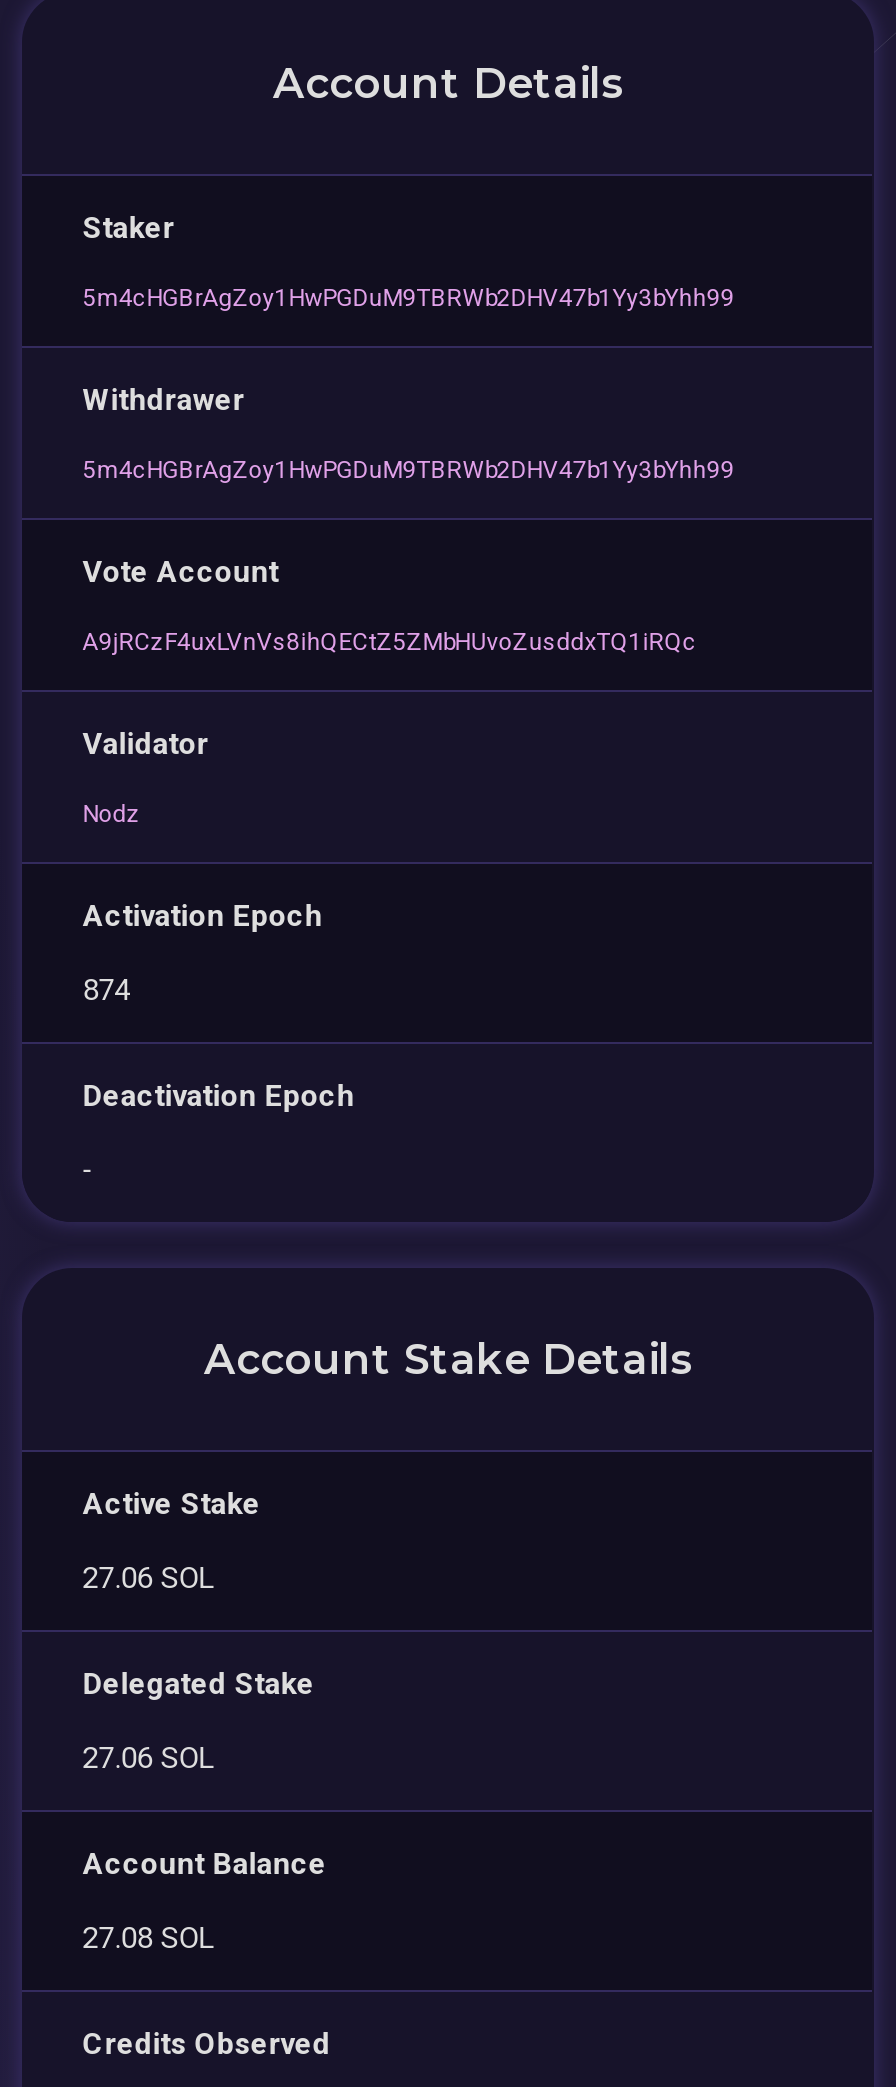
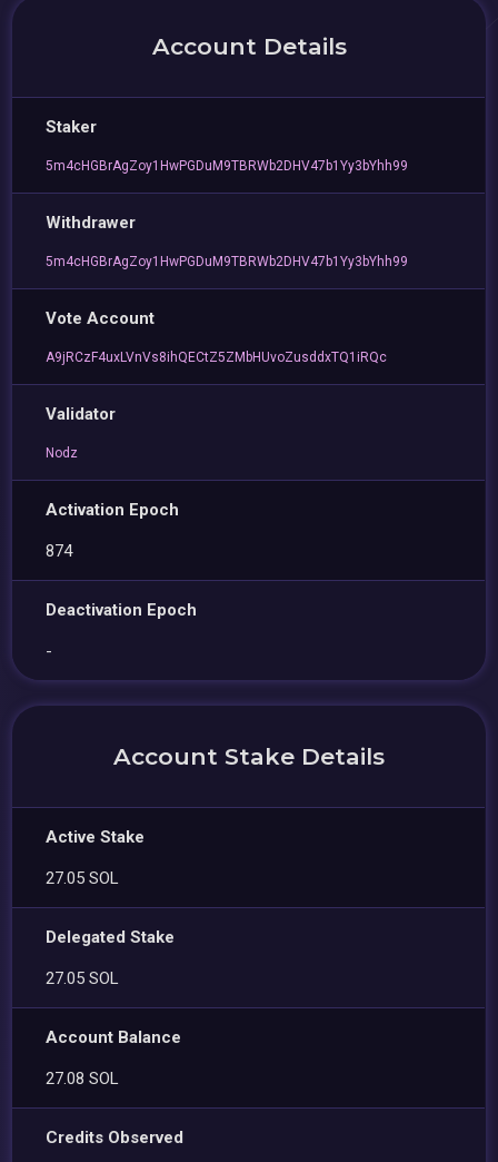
[82,1559,214,1595] 27.06 SOL -> [46,868,119,888] 27.05 SOL
[82,1739,214,1775] 27.06 SOL -> [46,968,119,988] 27.05 SOL

